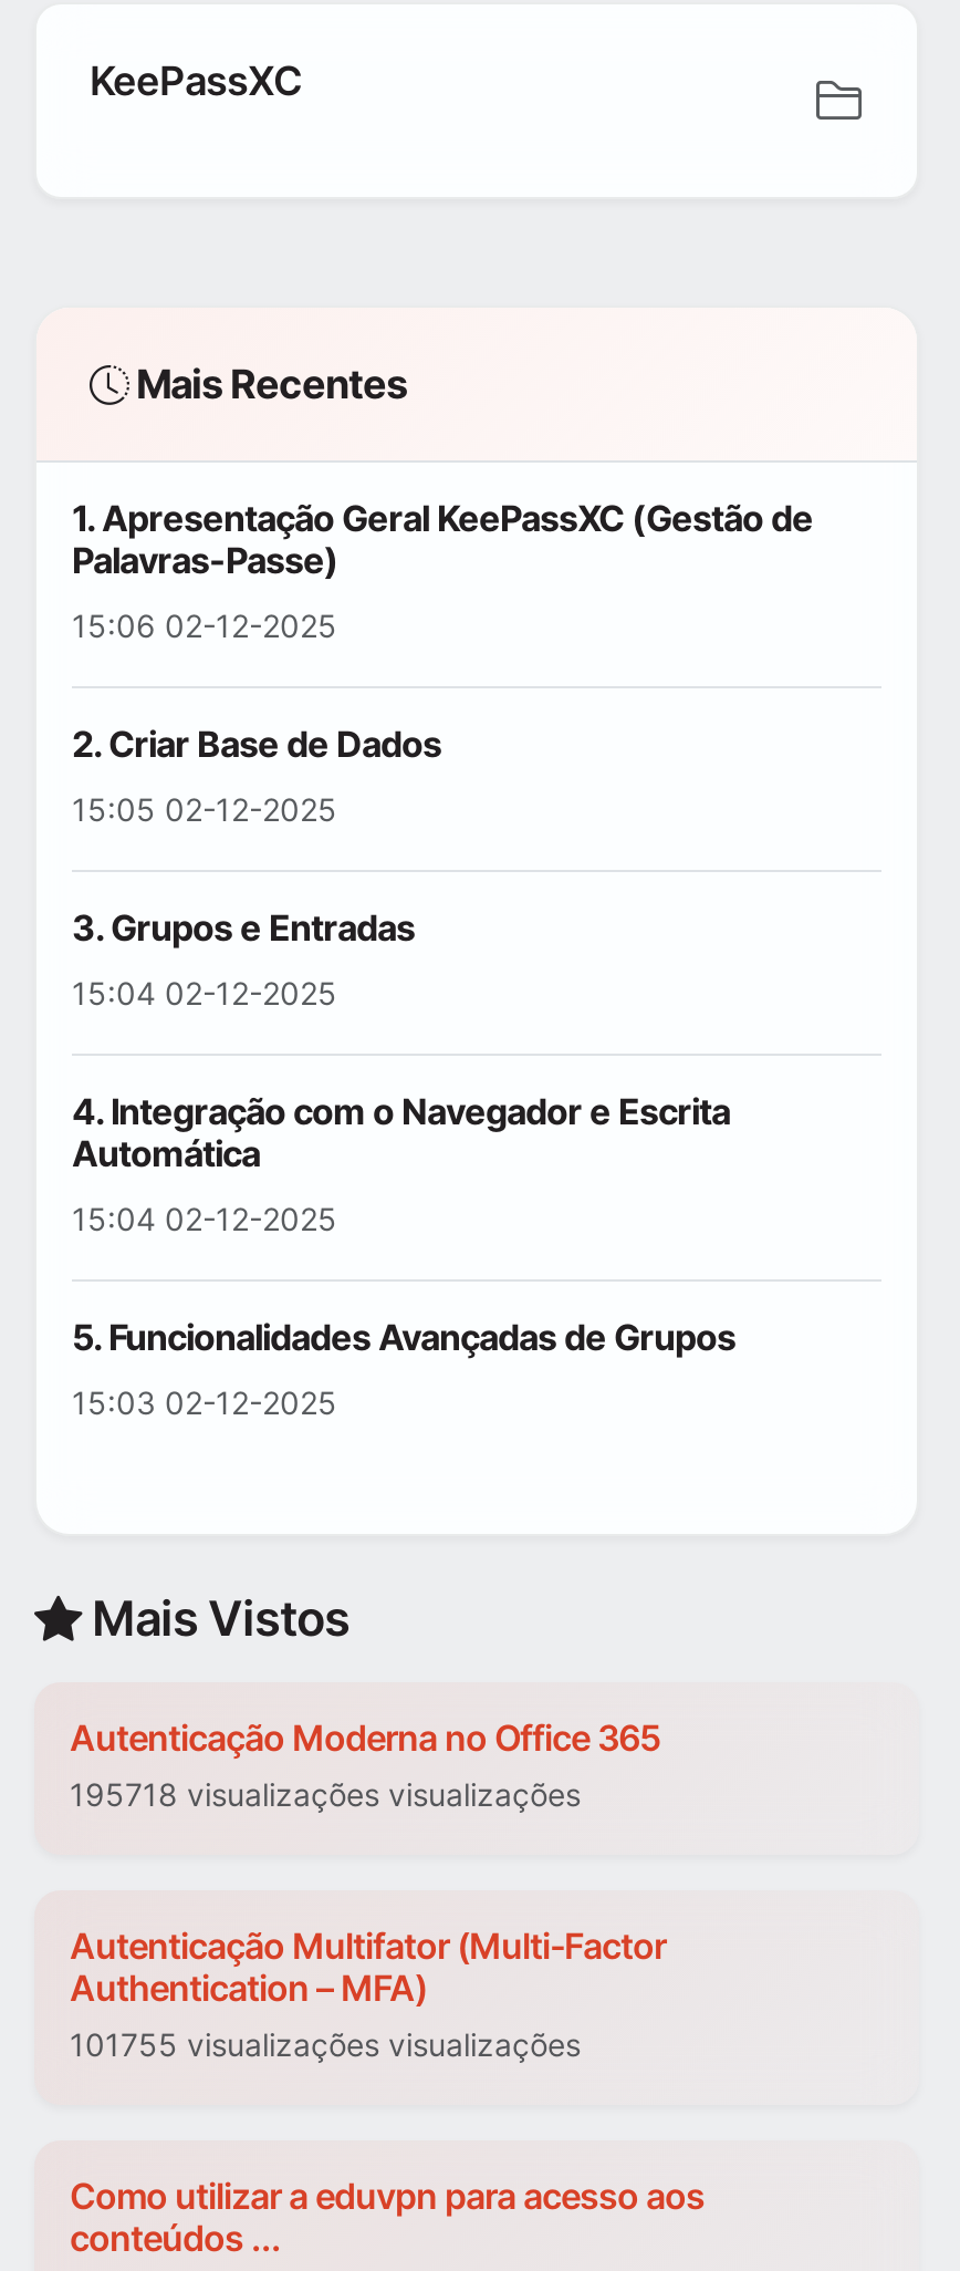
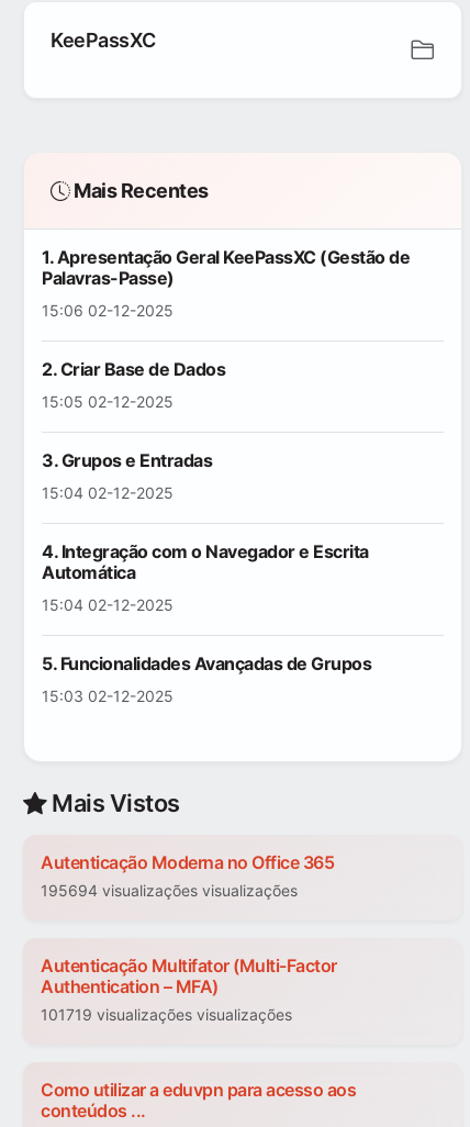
[70,1776,581,1814] 195718 visualizações visualizações -> [41,881,298,900] 195694 visualizações visualizações
[70,2026,581,2064] 101755 visualizações visualizações -> [41,1006,292,1024] 101719 visualizações visualizações

